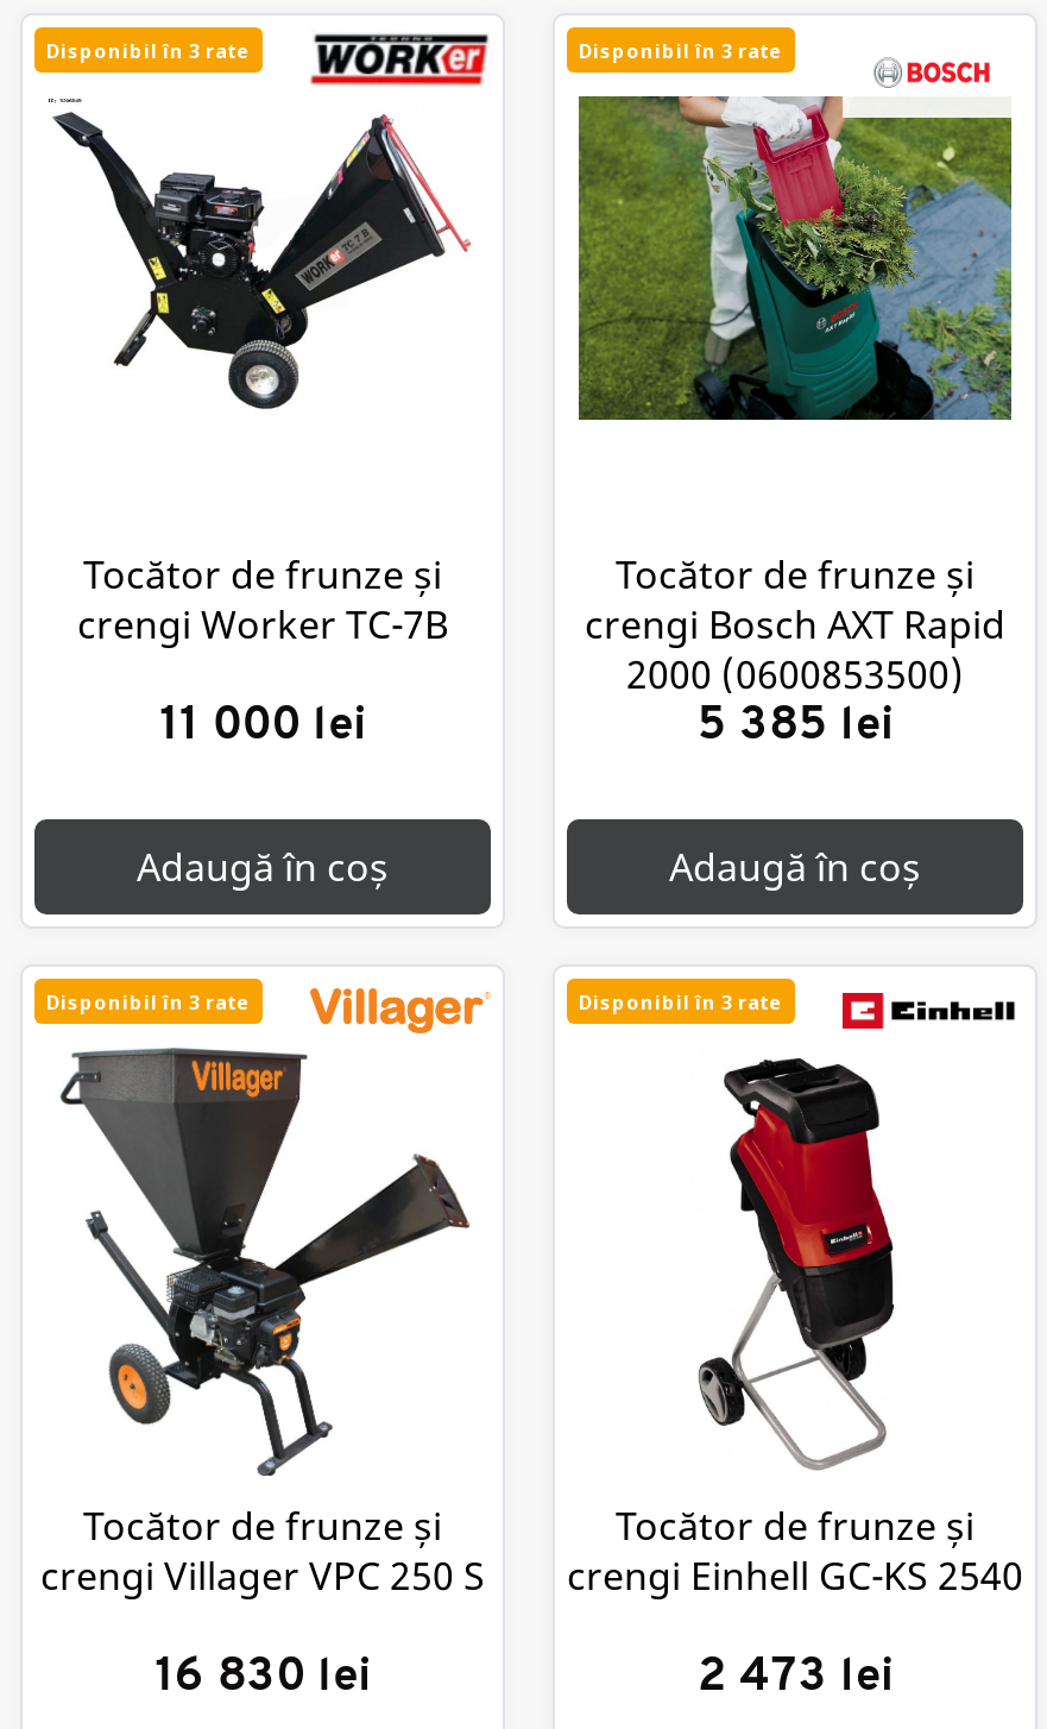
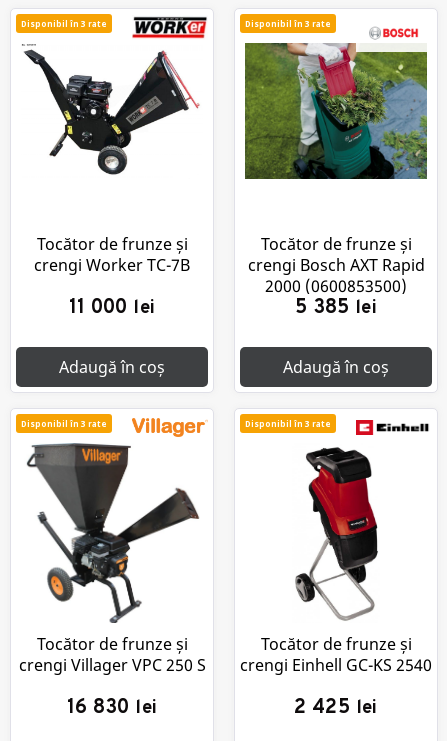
[697,1647,893,1709] 2 473 lei -> [294,695,378,721] 2 425 lei

